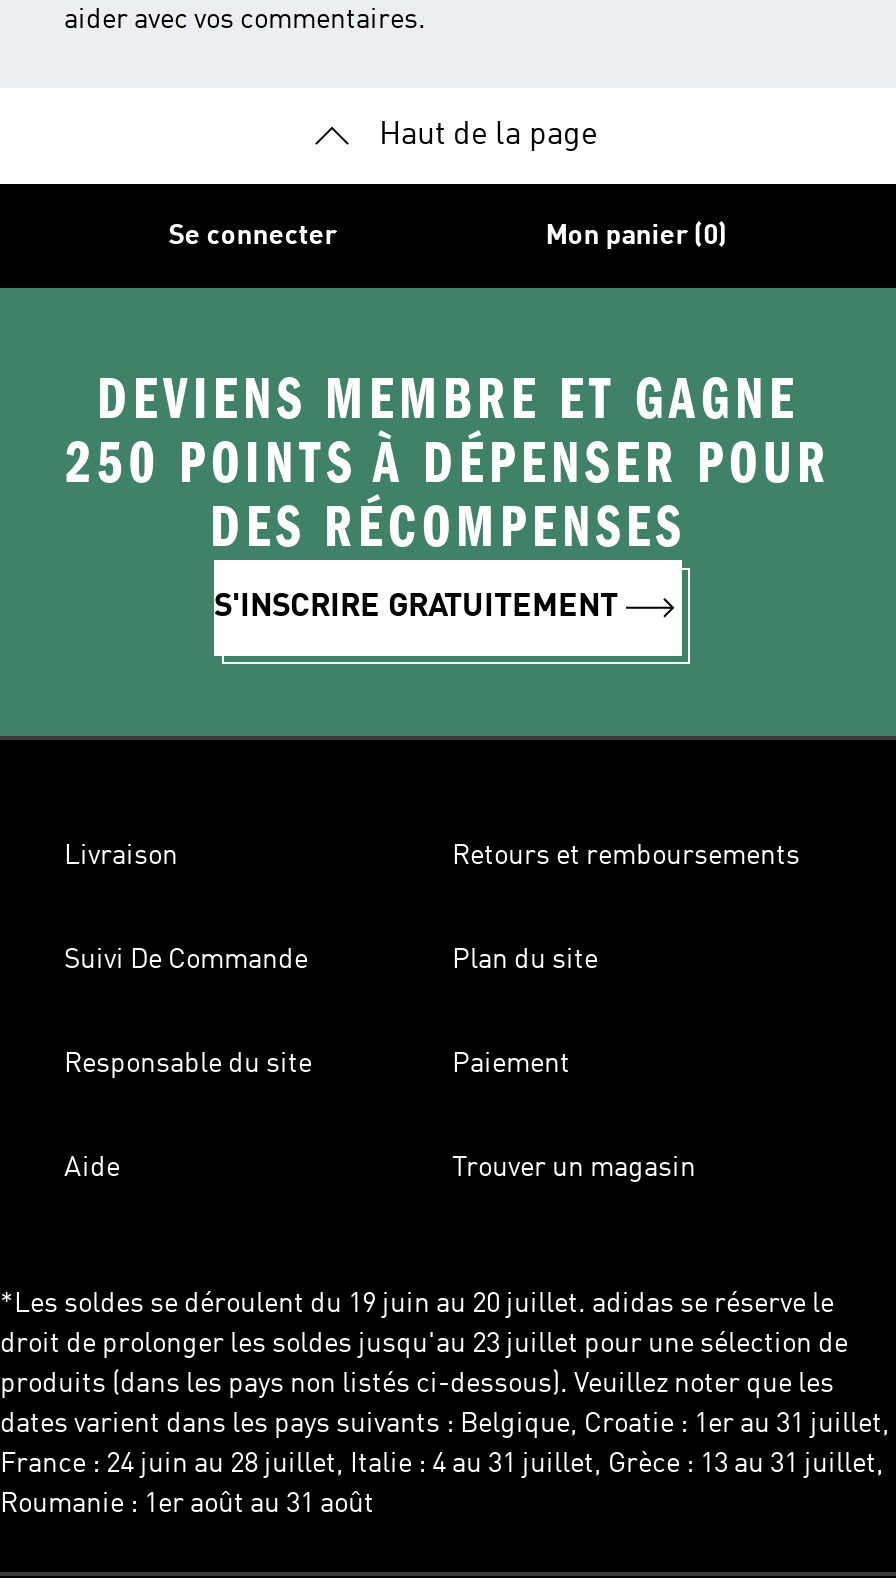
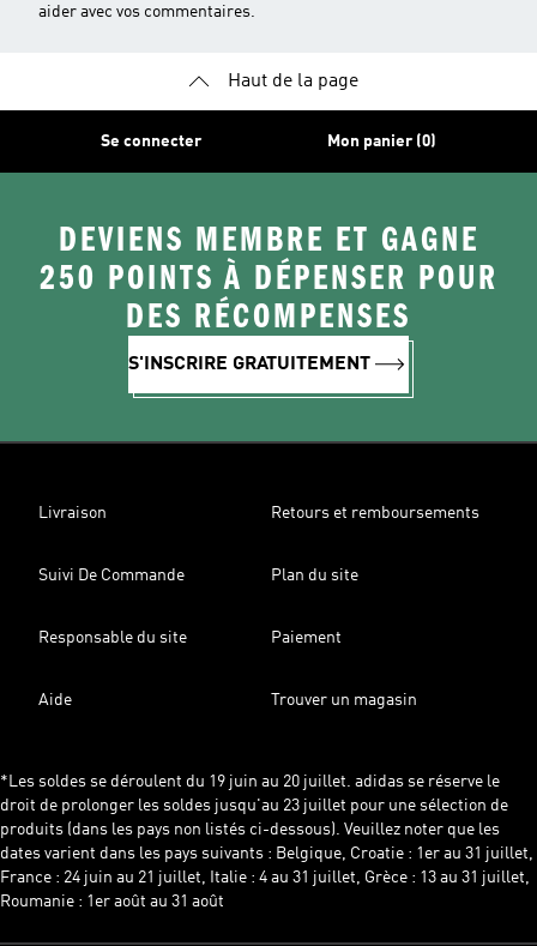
[0,1450,884,1478] France : 24 juin au 28 juillet, Italie : 4 au 31 juillet, Grèce : 13 au 31 juillet, -> [0,869,530,886] France : 24 juin au 21 juillet, Italie : 4 au 31 juillet, Grèce : 13 au 31 juillet,

